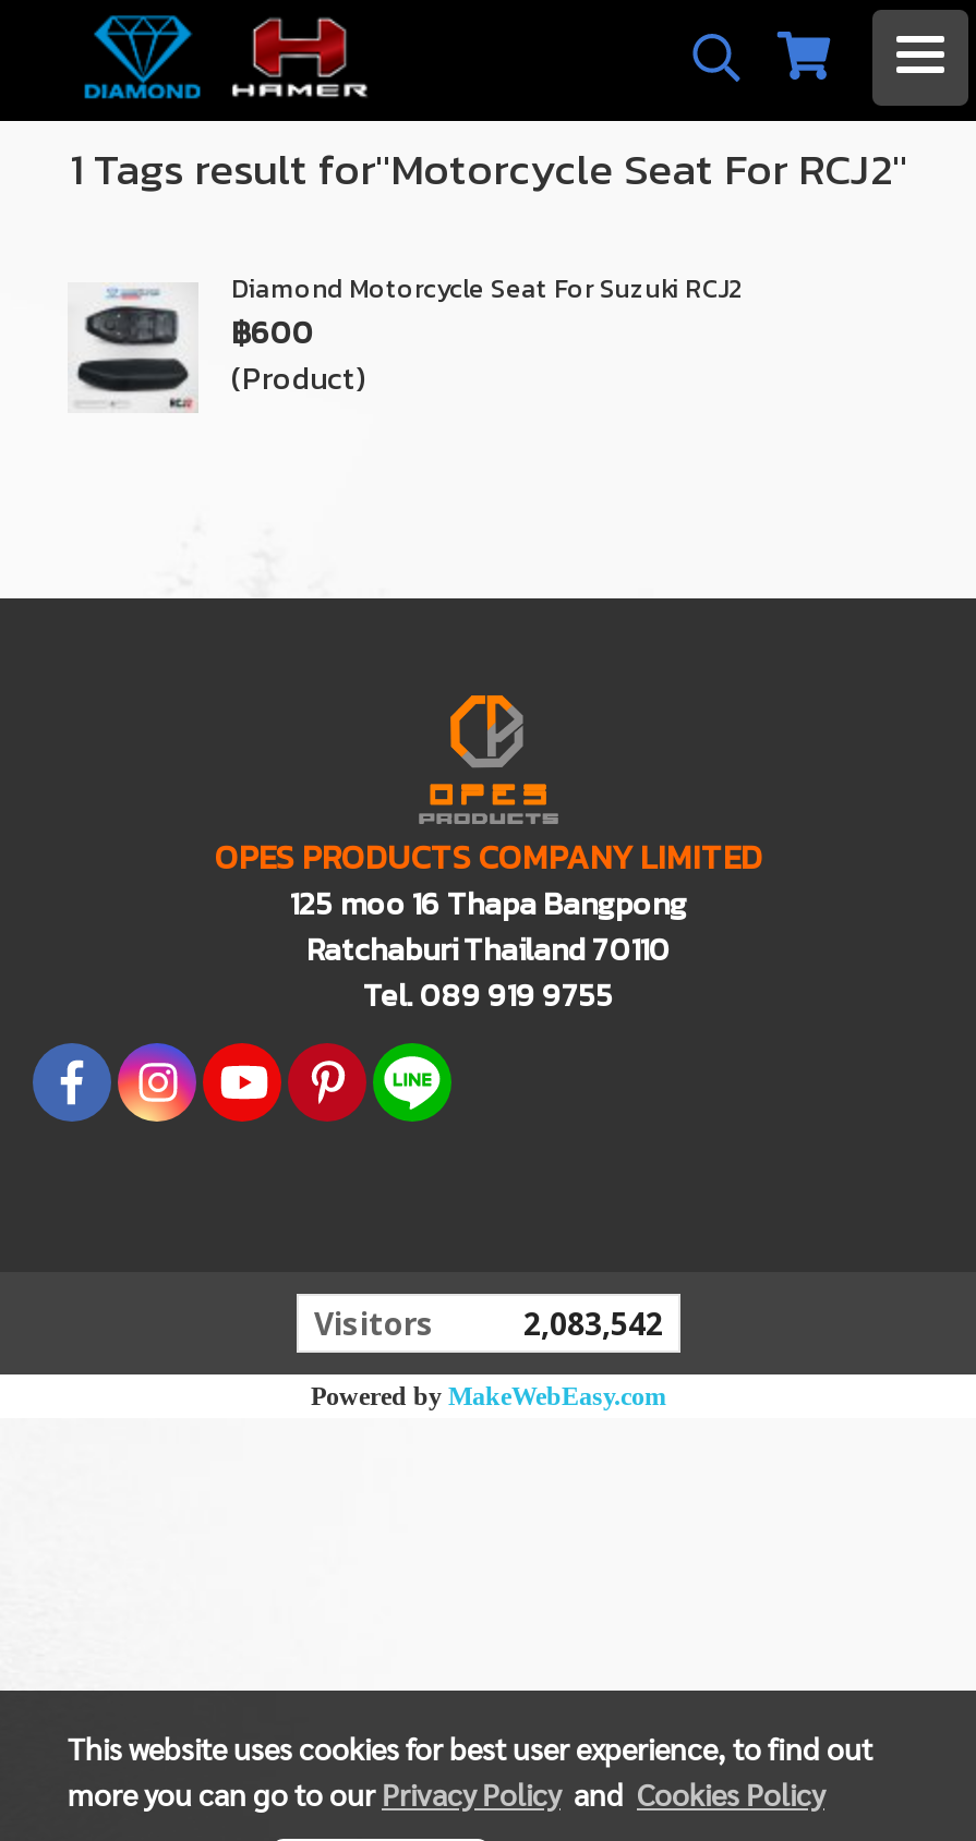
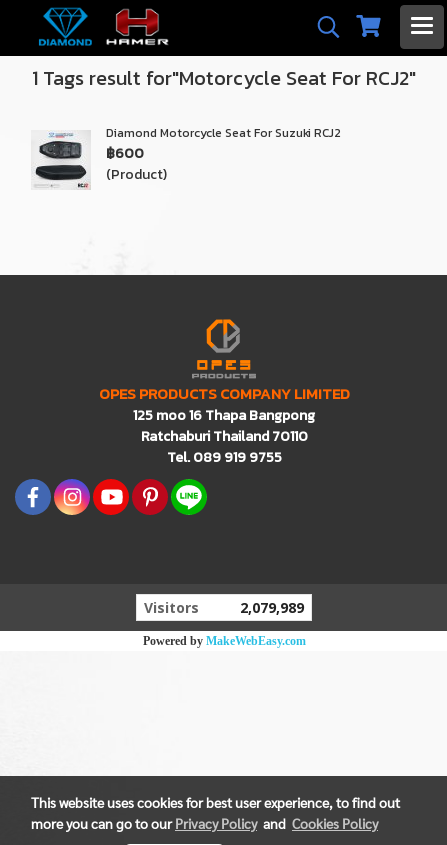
[523,1301,663,1343] 2,083,542 -> [240,597,304,616] 2,079,989

